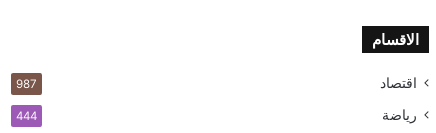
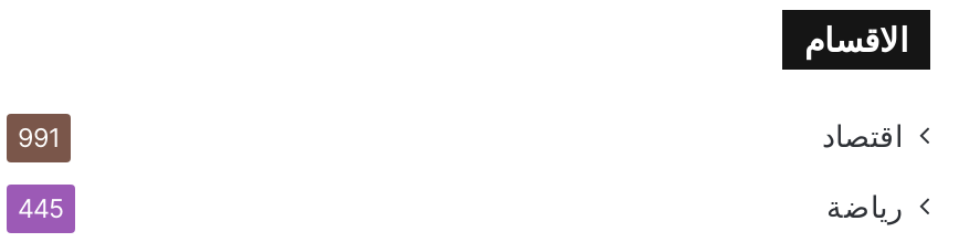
[16,77,37,91] 987 -> [18,122,60,153] 991
[16,109,37,123] 444 -> [18,193,64,224] 445

